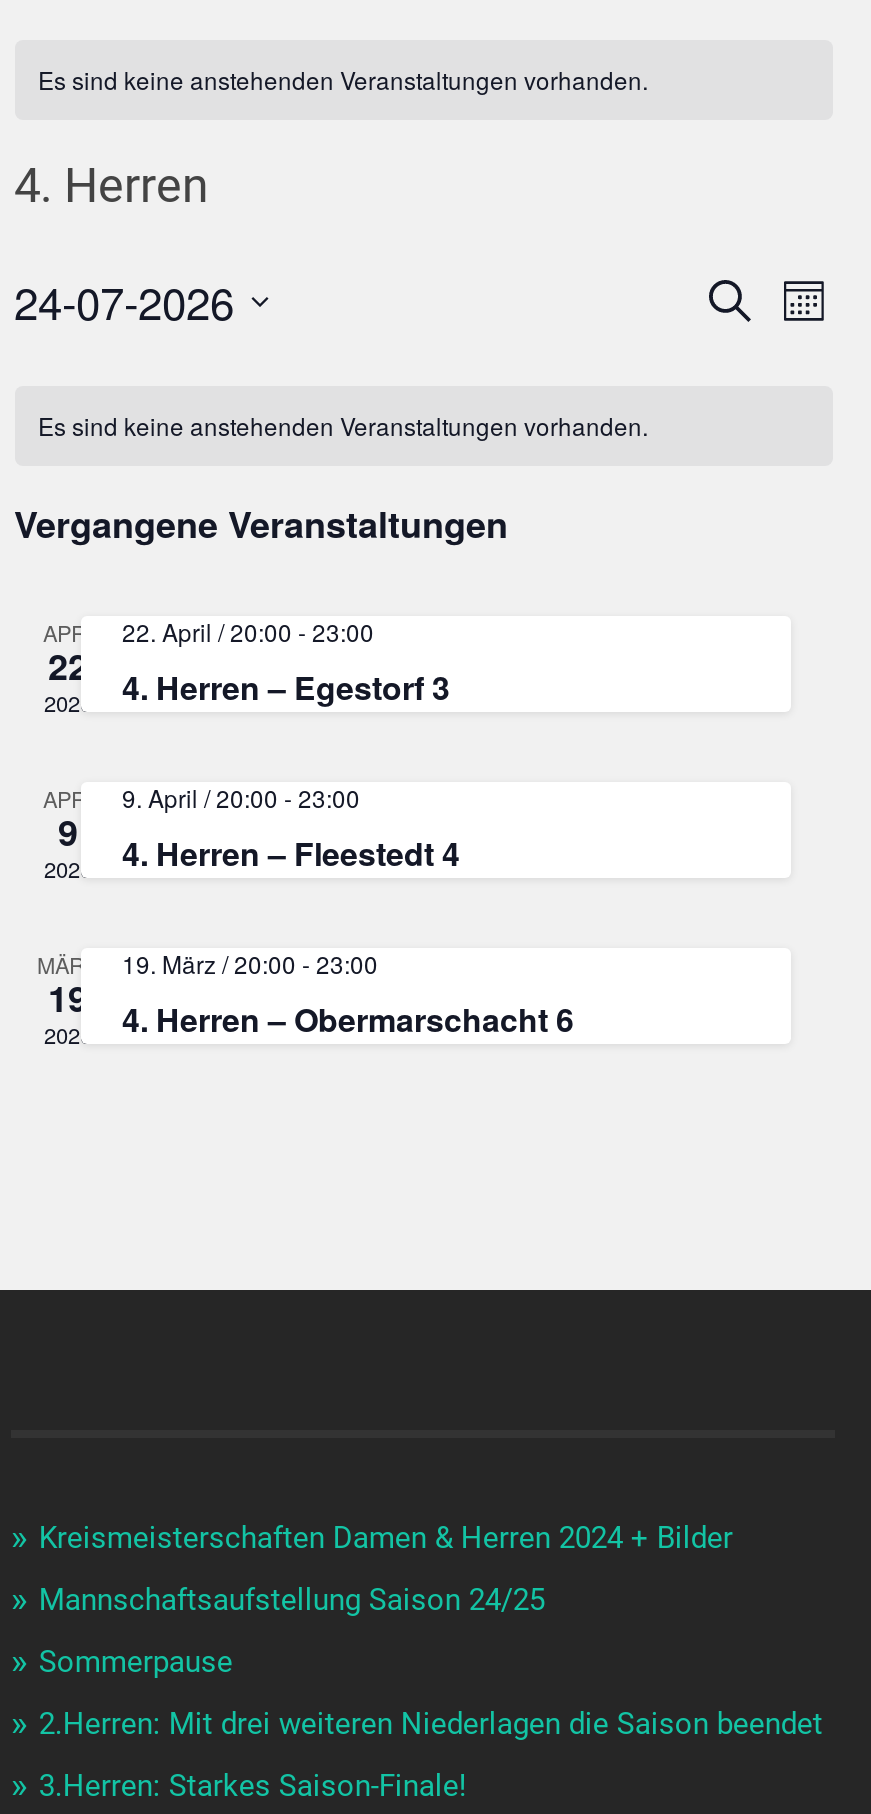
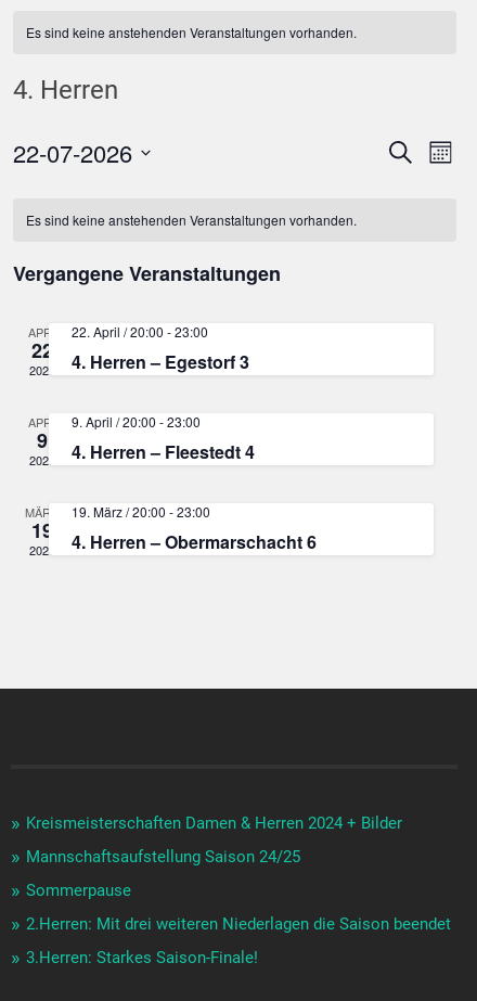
[14,270,234,332] 24-07-2026 -> [12,136,132,169] 22-07-2026

